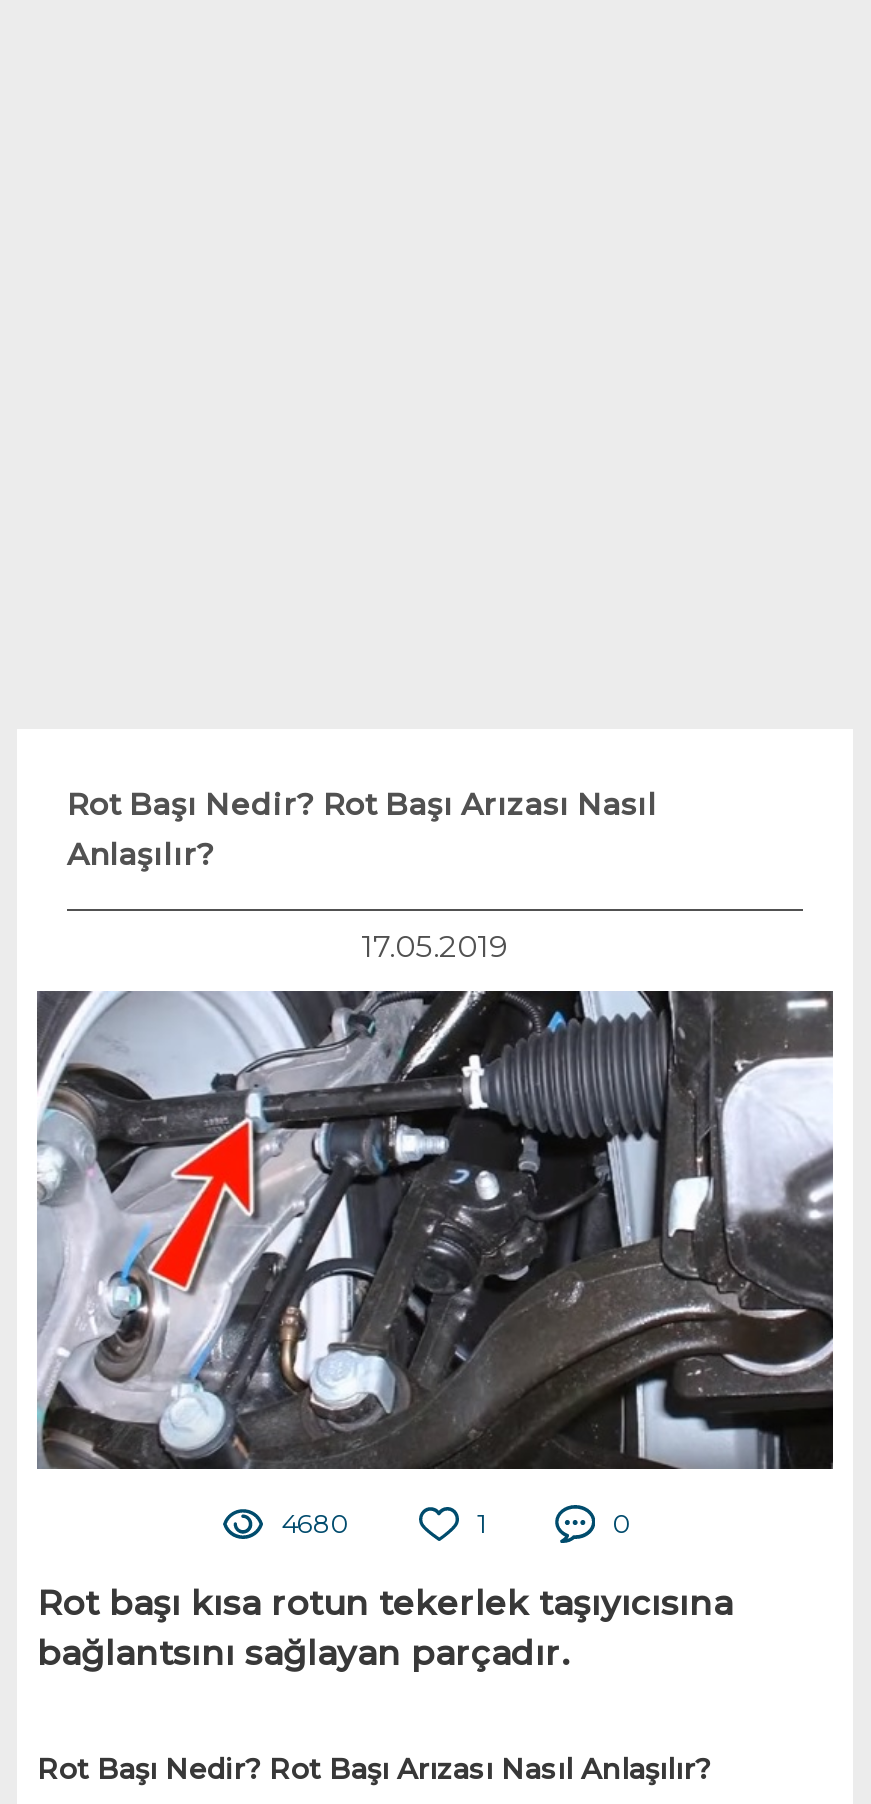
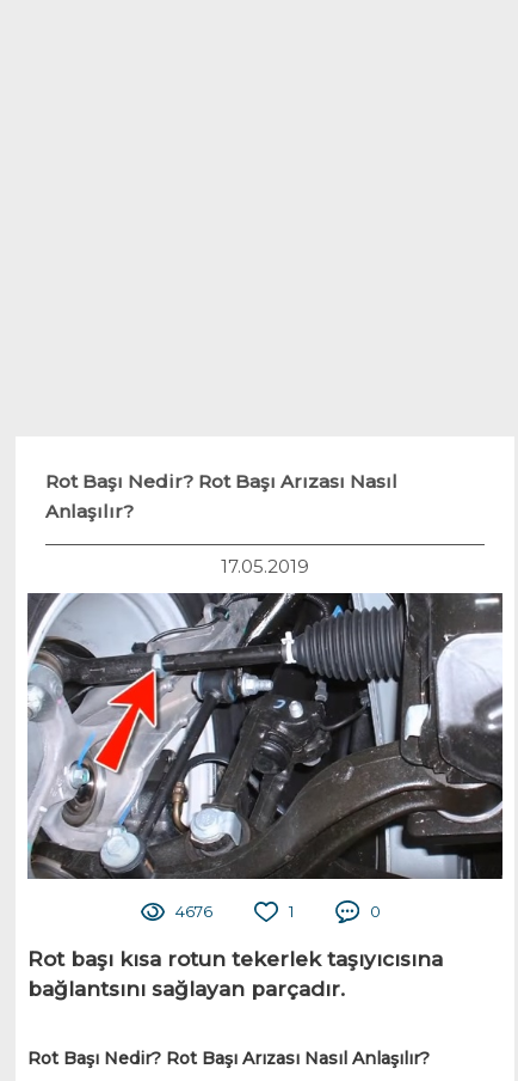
[281,1508,349,1540] 4680 -> [175,902,212,921] 4676

